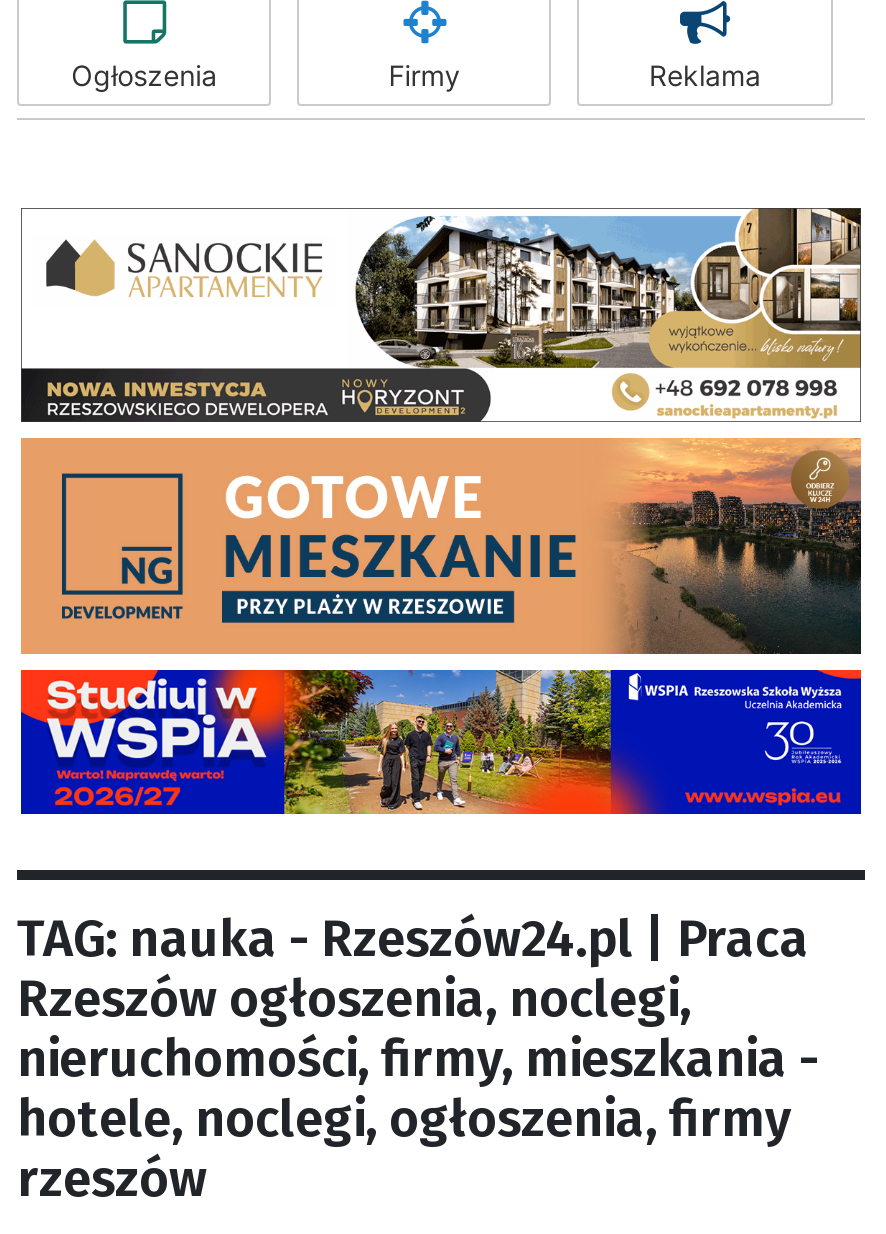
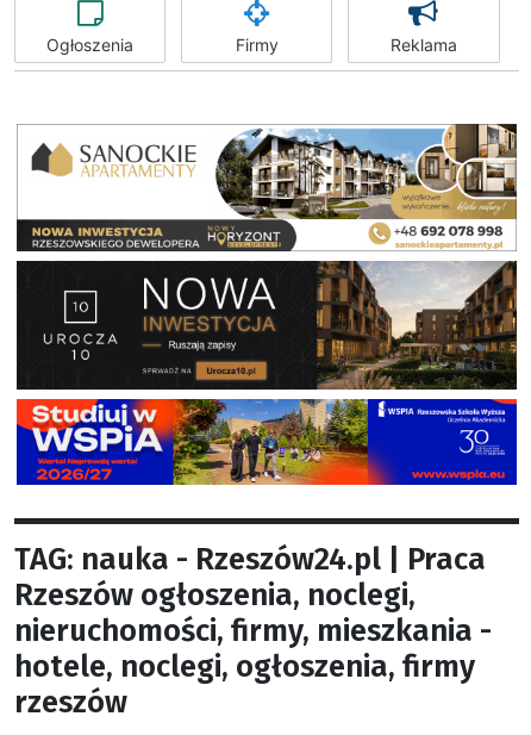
[19,436,863,656] [image] -> [15,260,518,391] [image]

